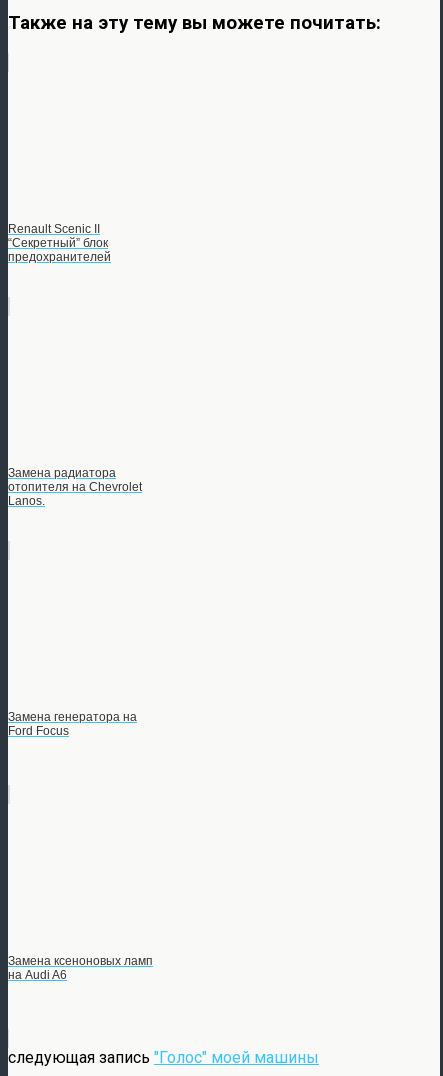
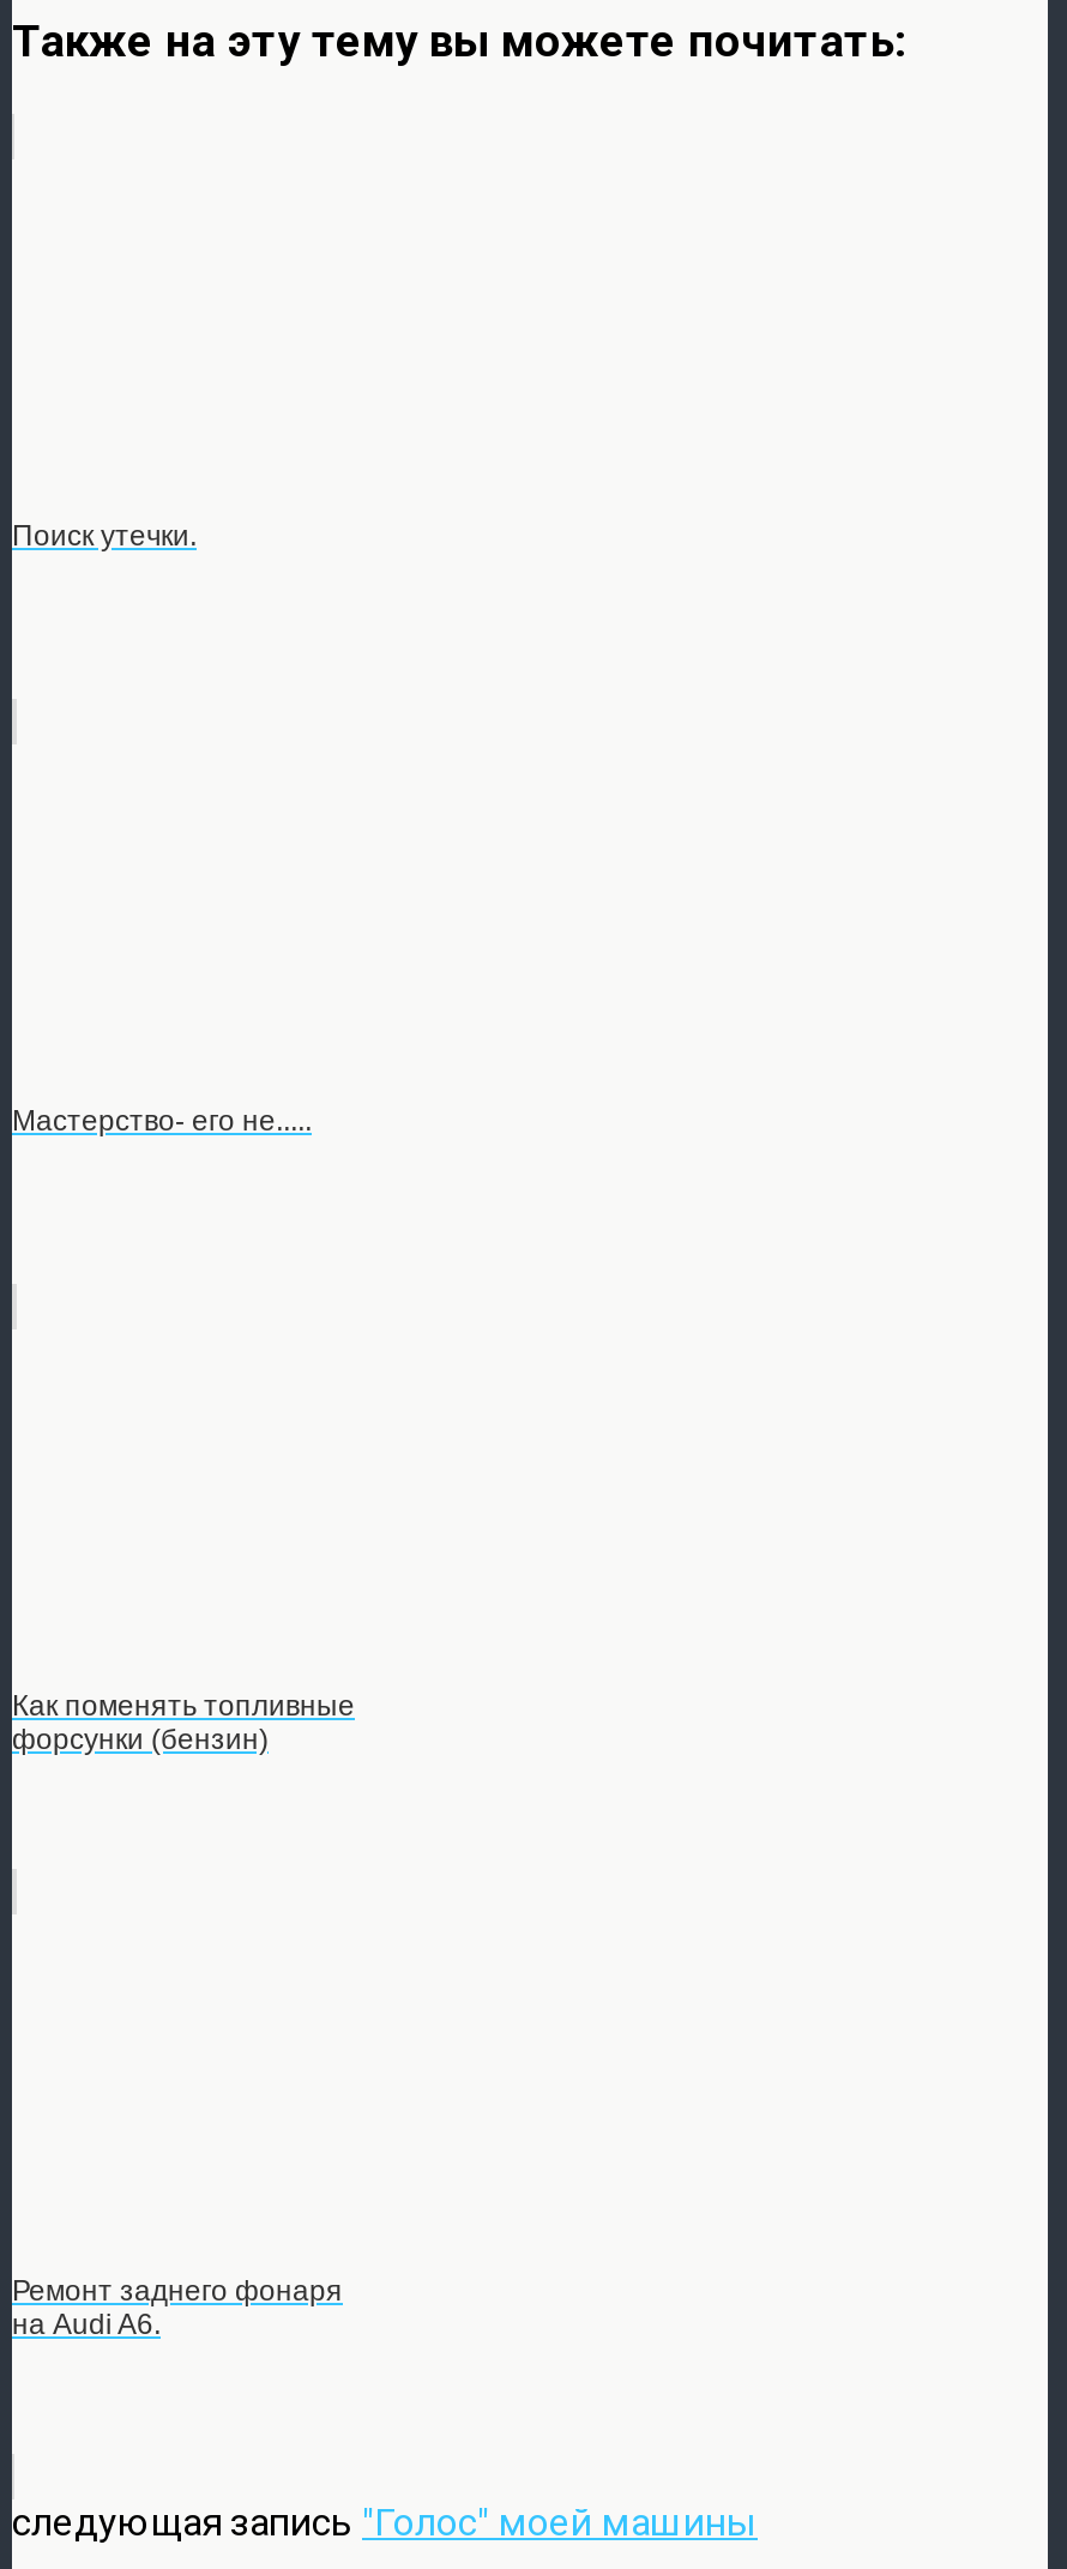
[8,222,111,264] Renault Scenic II | “Секретный” блок | предохранителей -> [12,519,197,552] Поиск утечки.
[8,466,142,508] Замена радиатора | отопителя на Chevrolet | Lanos. -> [12,1104,312,1137] Мастерство- его не.....
[8,710,137,738] Замена генератора на | Ford Focus -> [12,1689,355,1756] Как поменять топливные | форсунки (бензин)
[8,954,153,982] Замена ксеноновых ламп | на Audi A6 -> [12,2274,343,2341] Ремонт заднего фонаря | на Audi A6.

